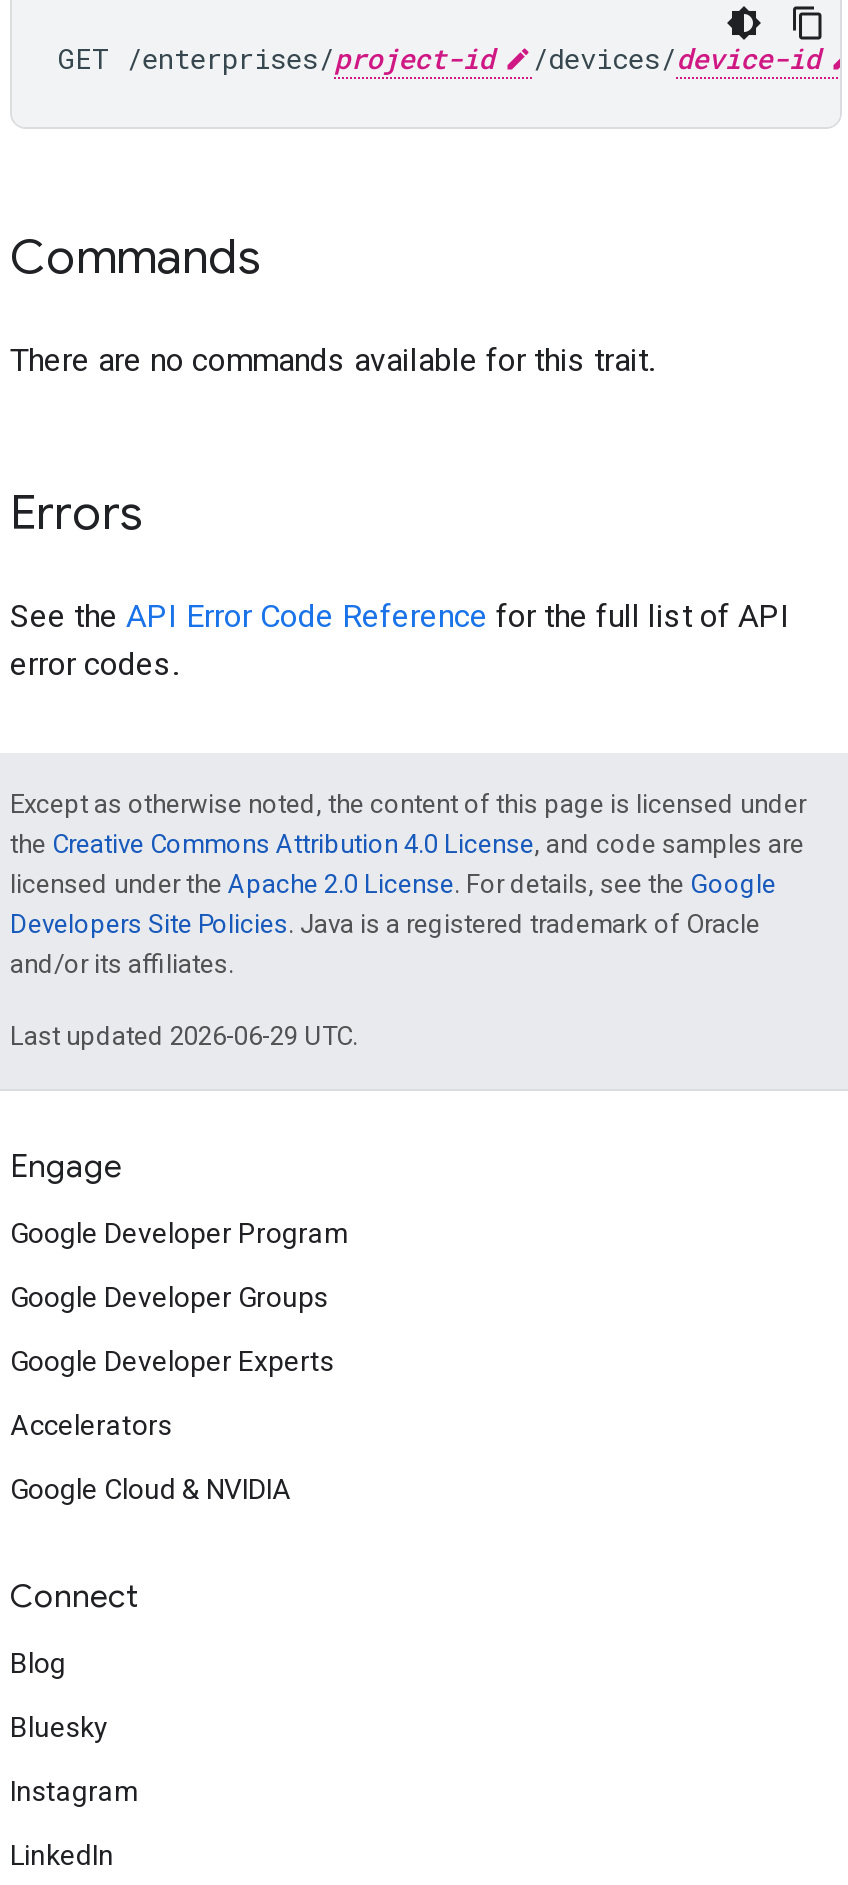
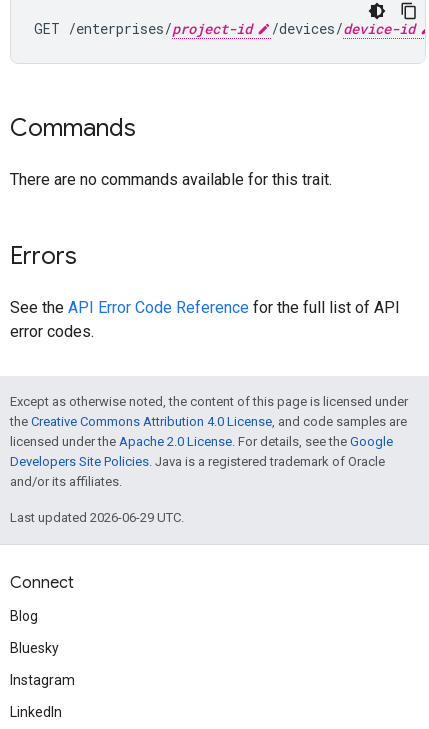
[10,1147,350,1505] Engage | Google Developer Program | Google Developer Groups | Google Developer Experts | Accelerators | Google Cloud & NVIDIA -> none

